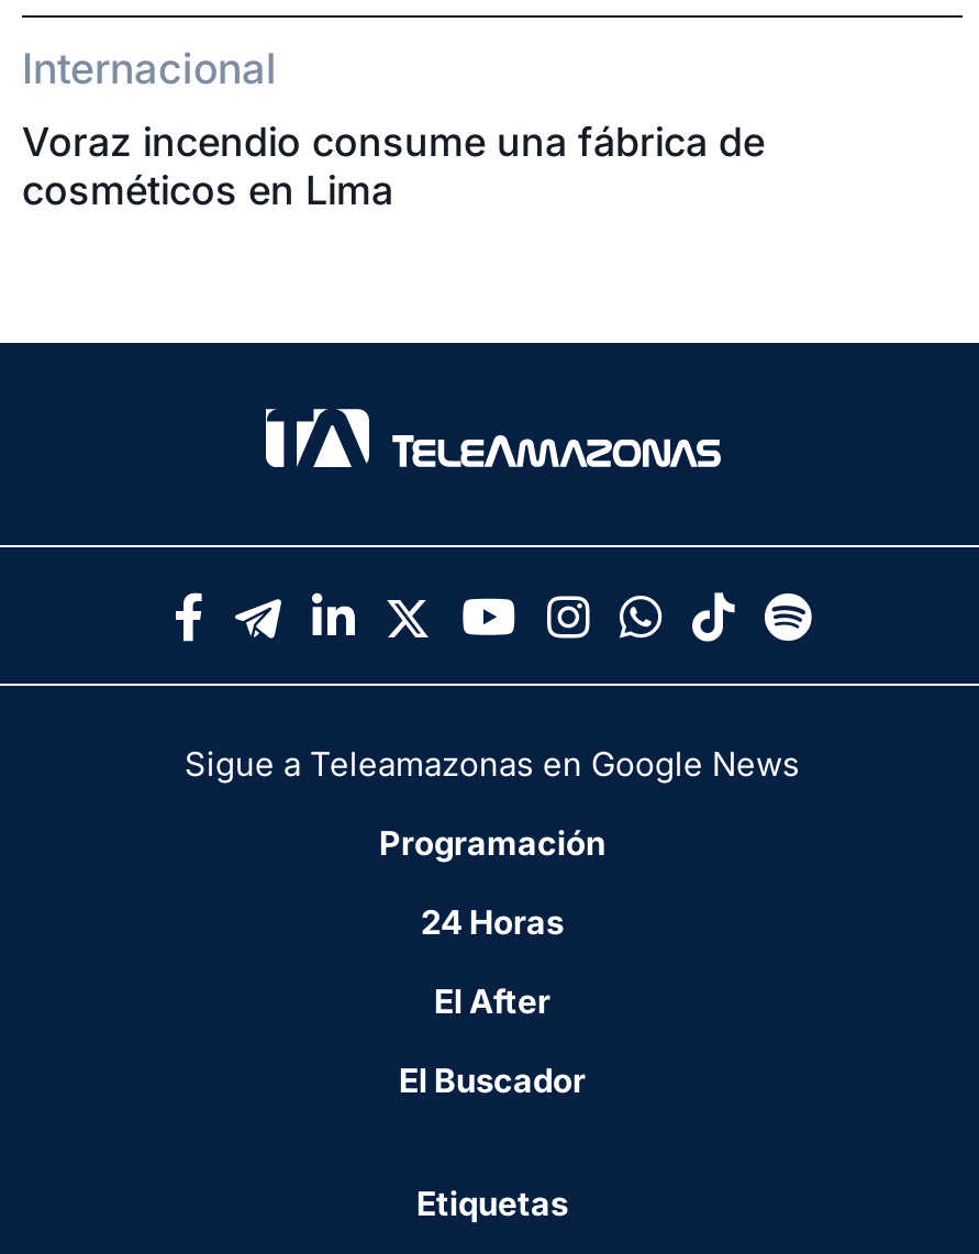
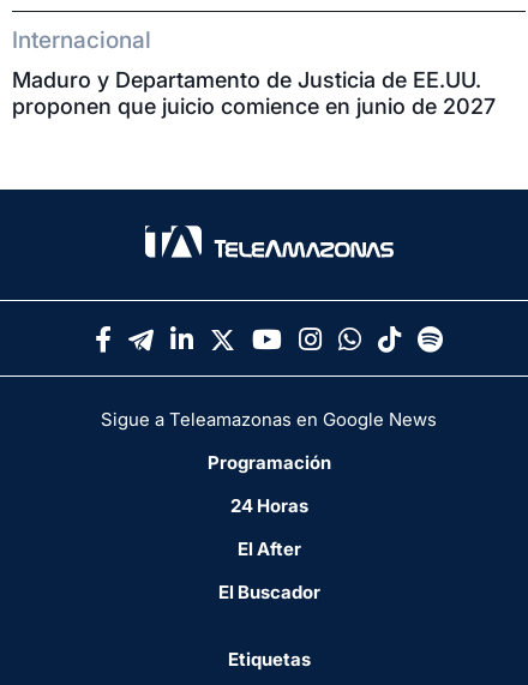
[22,120,765,214] Voraz incendio consume una fábrica de | cosméticos en Lima -> [12,68,496,119] Maduro y Departamento de Justicia de EE.UU. | proponen que juicio comience en junio de 2027

